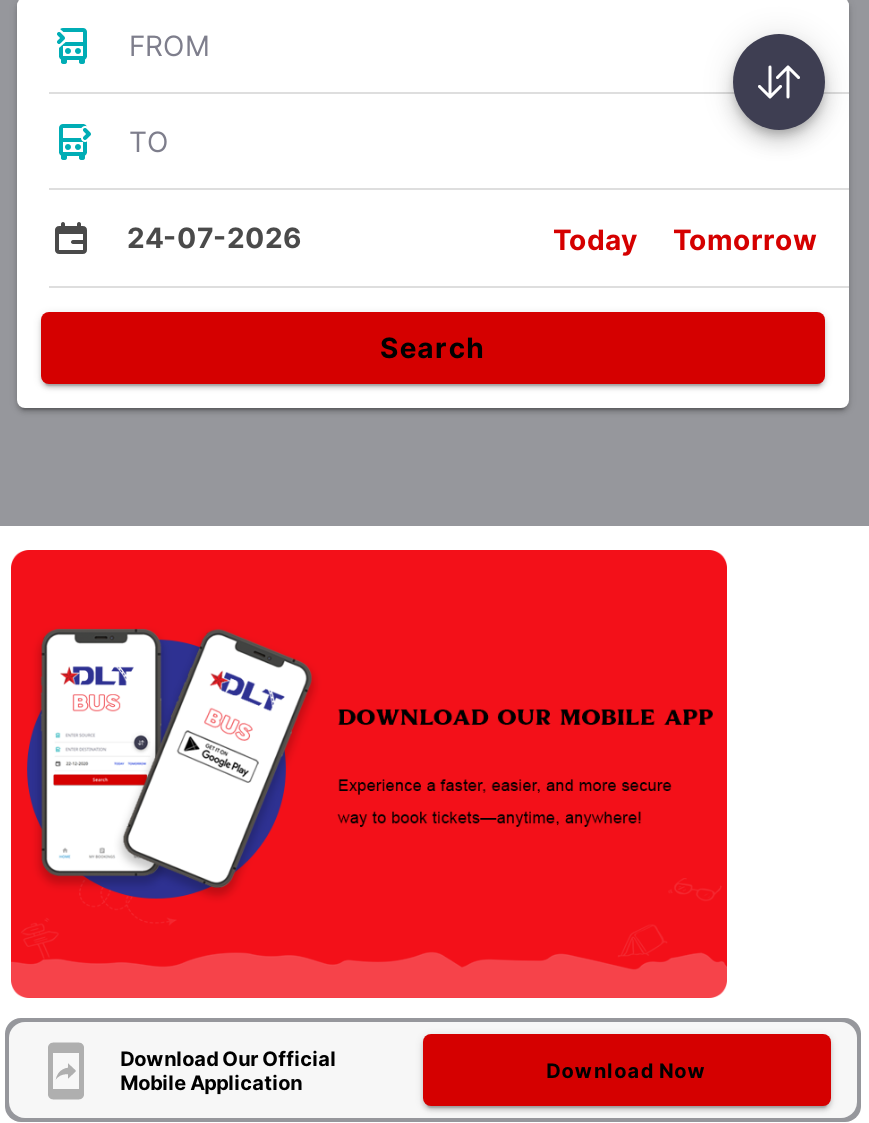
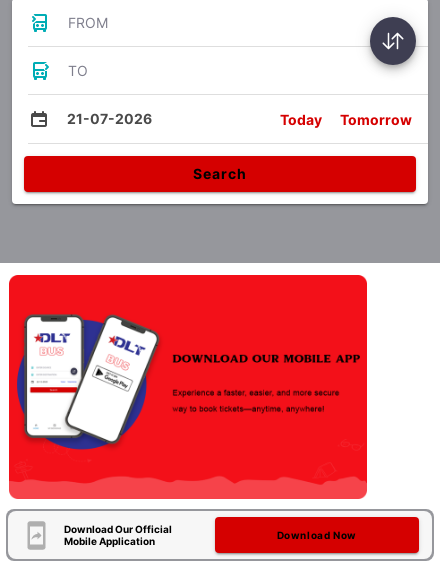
[127,220,301,254] 24-07-2026 -> [67,110,152,127] 21-07-2026

